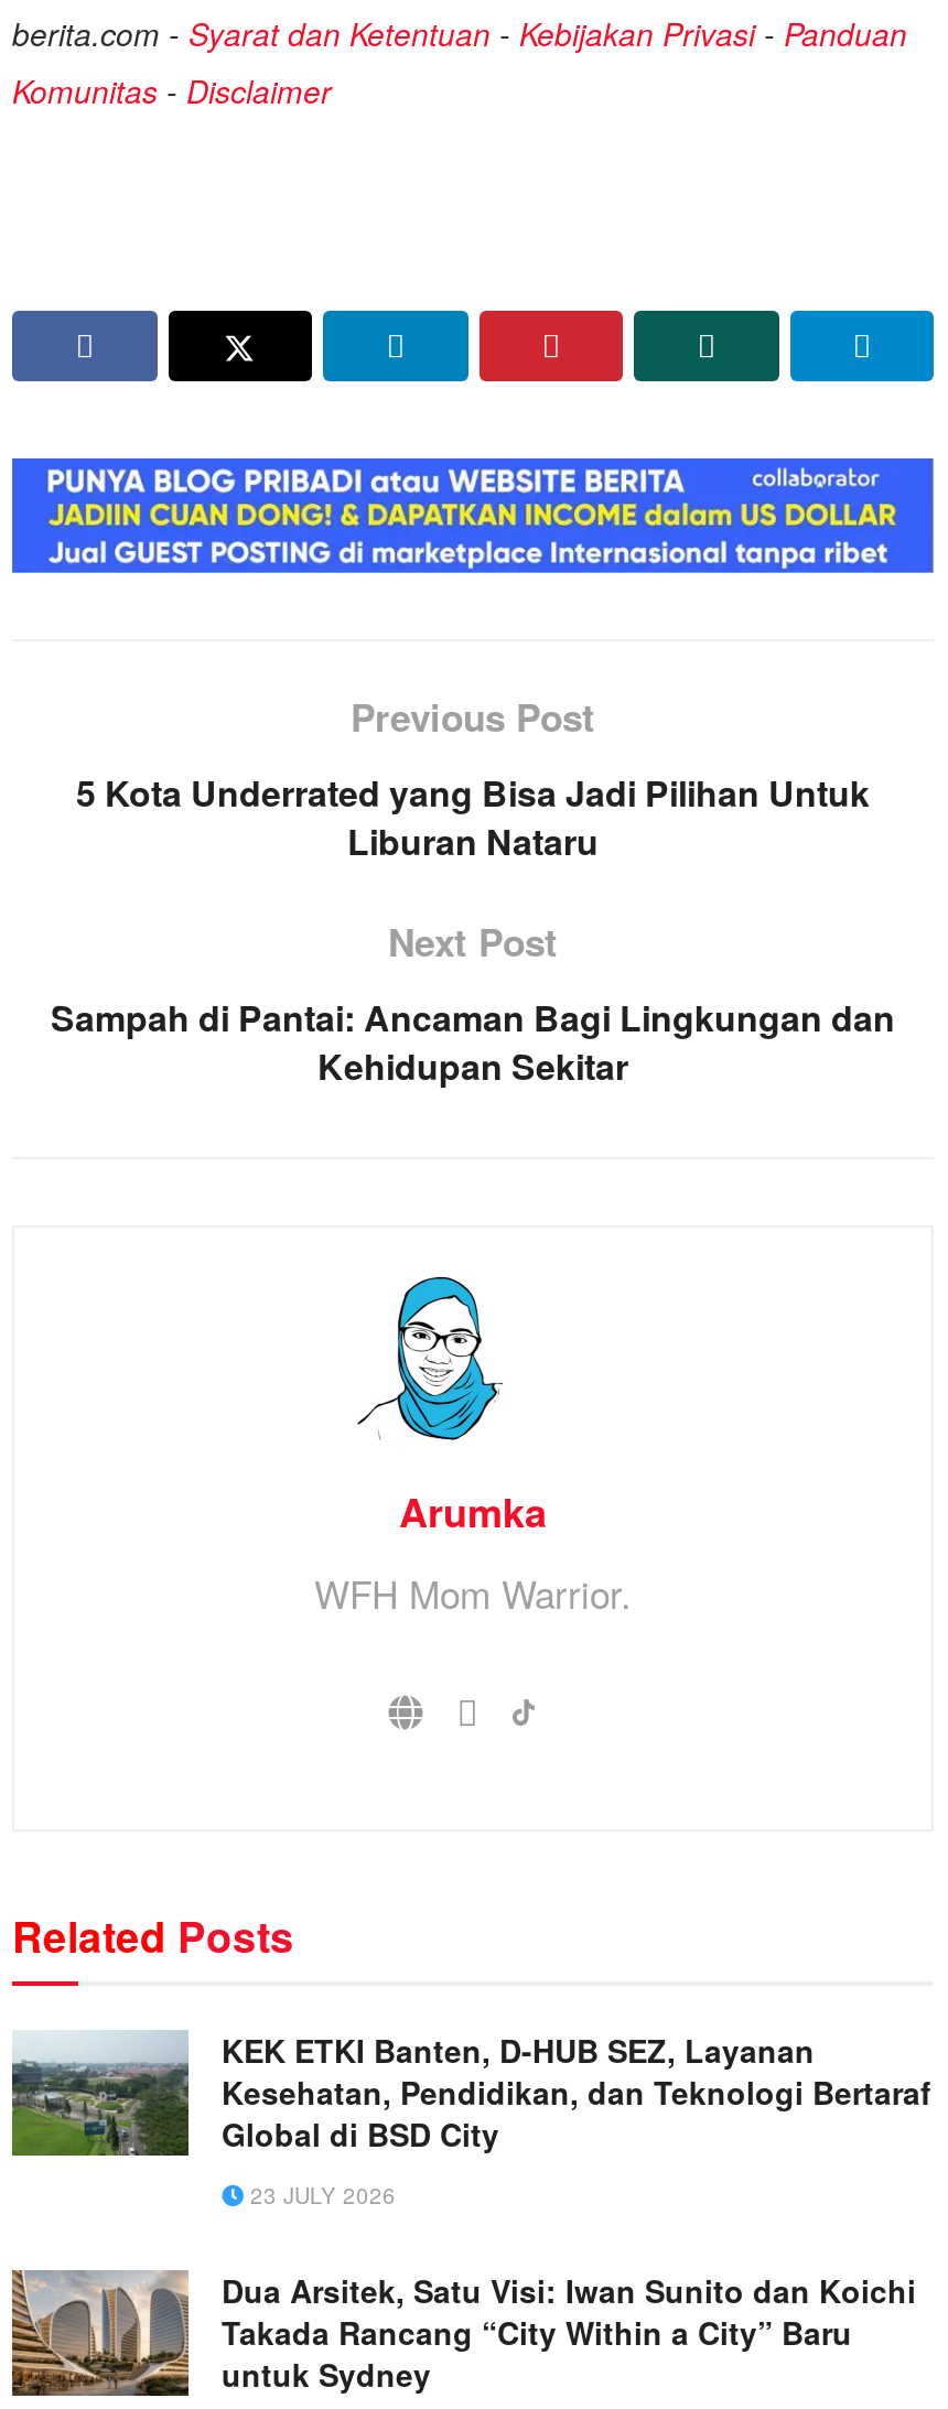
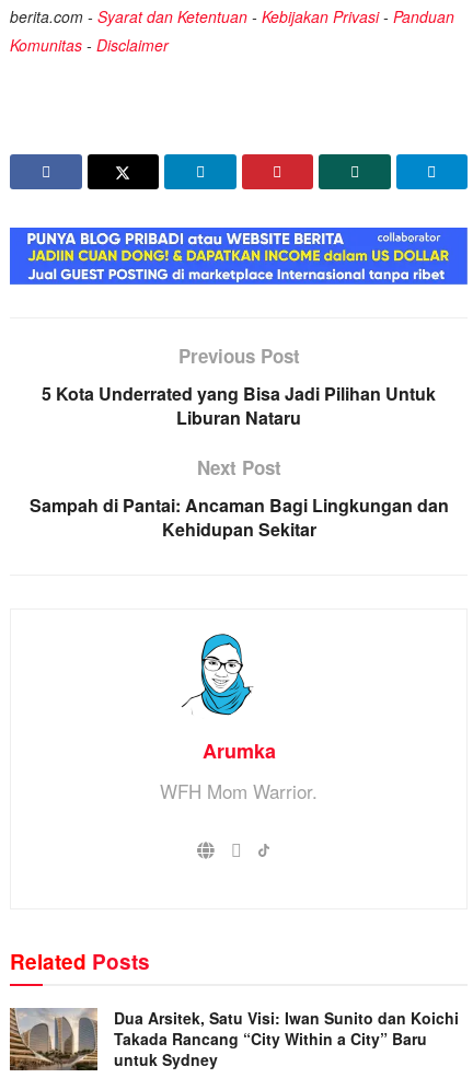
[10,2028,931,2211] [image] | KEK ETKI Banten, D-HUB SEZ, Layanan | Kesehatan, Pendidikan, dan Teknologi Bertaraf | Global di BSD City | 23 JULY 2026 -> none

